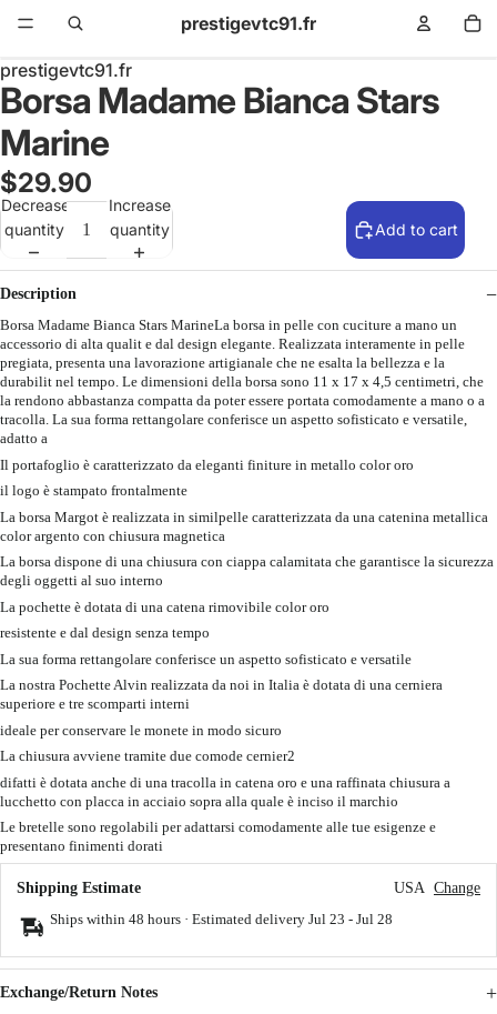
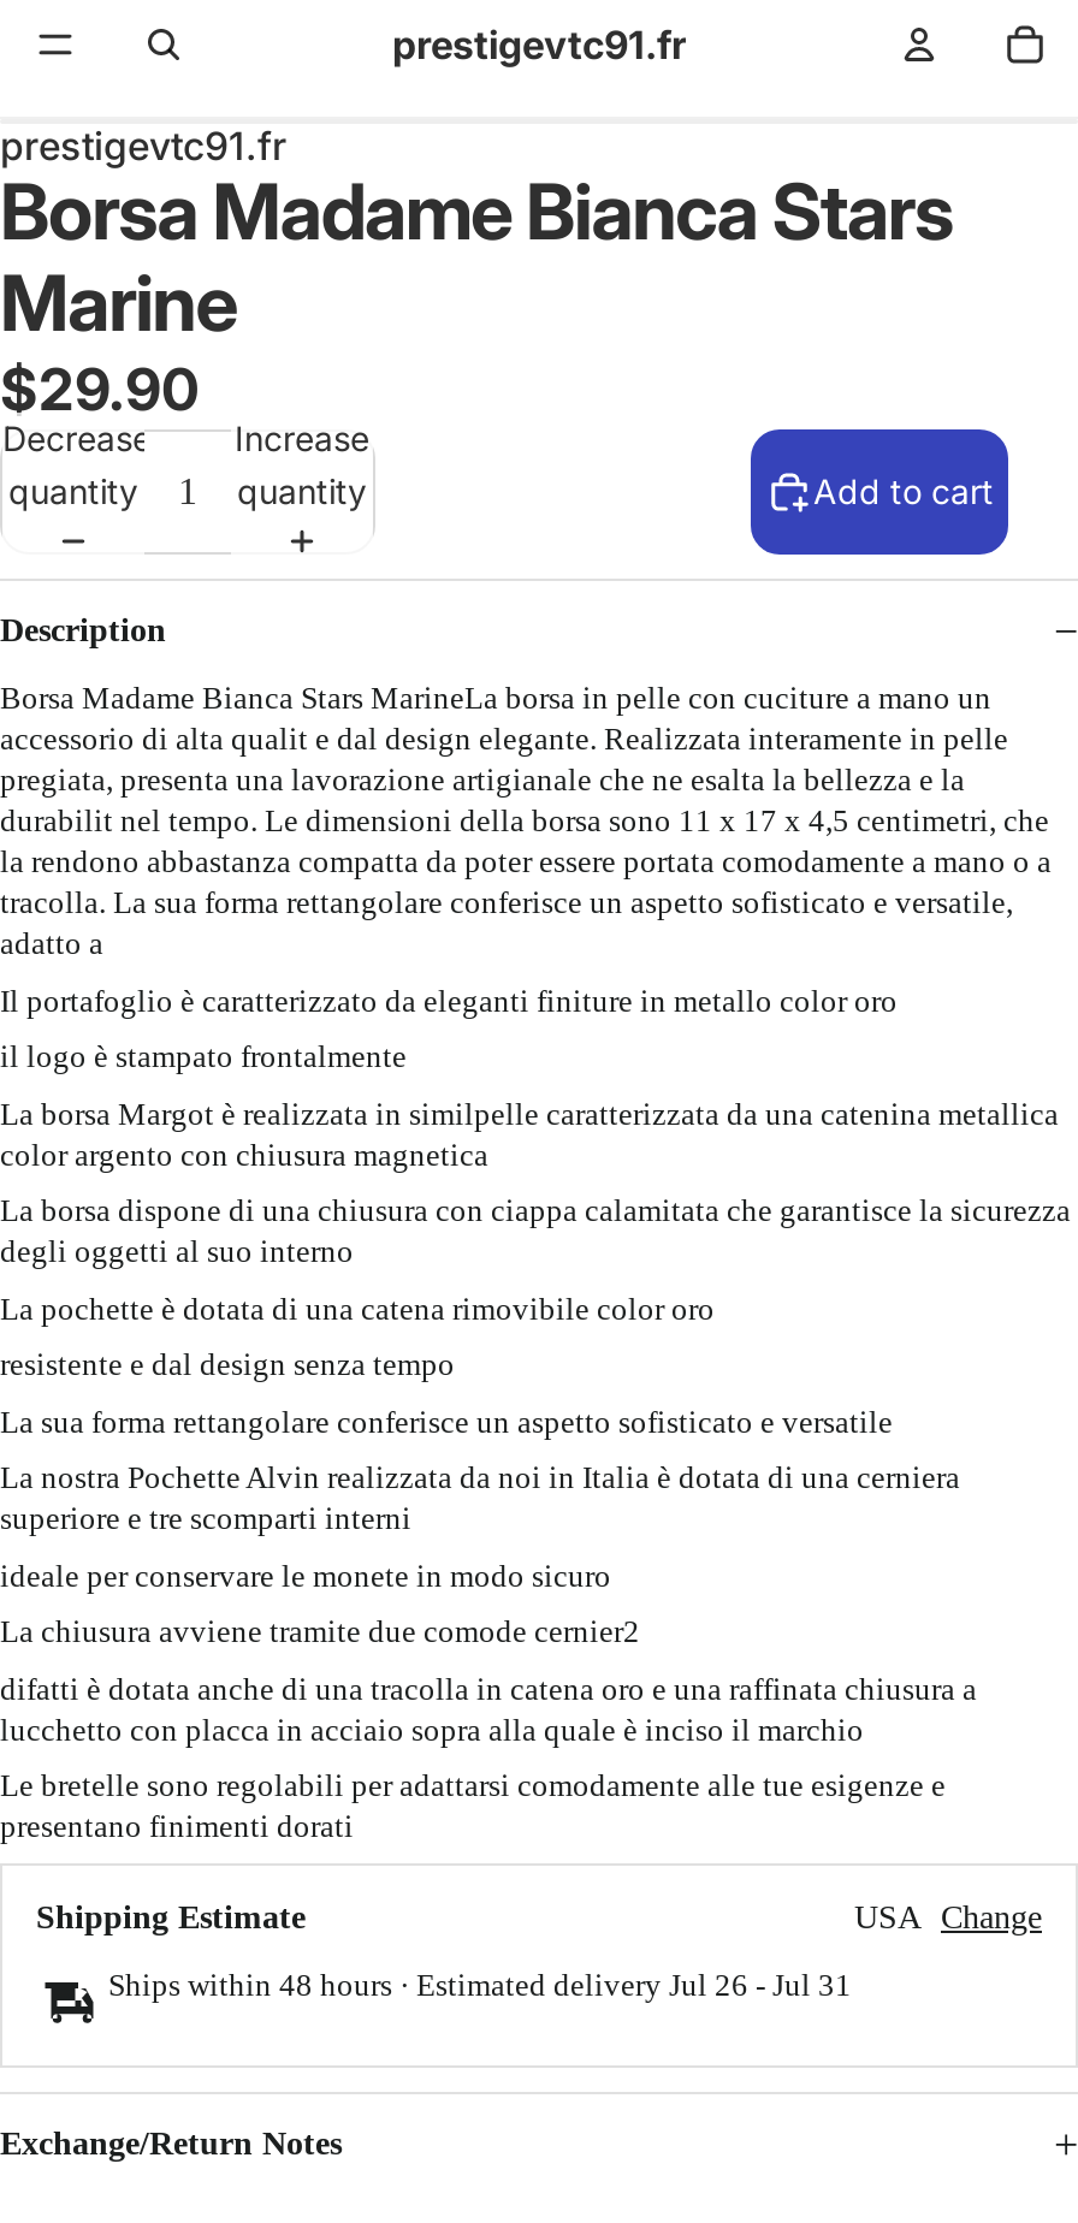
[50,910,393,927] Ships within 48 hours · Estimated delivery Jul 23 - Jul 28 -> [108,1966,852,2002] Ships within 48 hours · Estimated delivery Jul 26 - Jul 31

